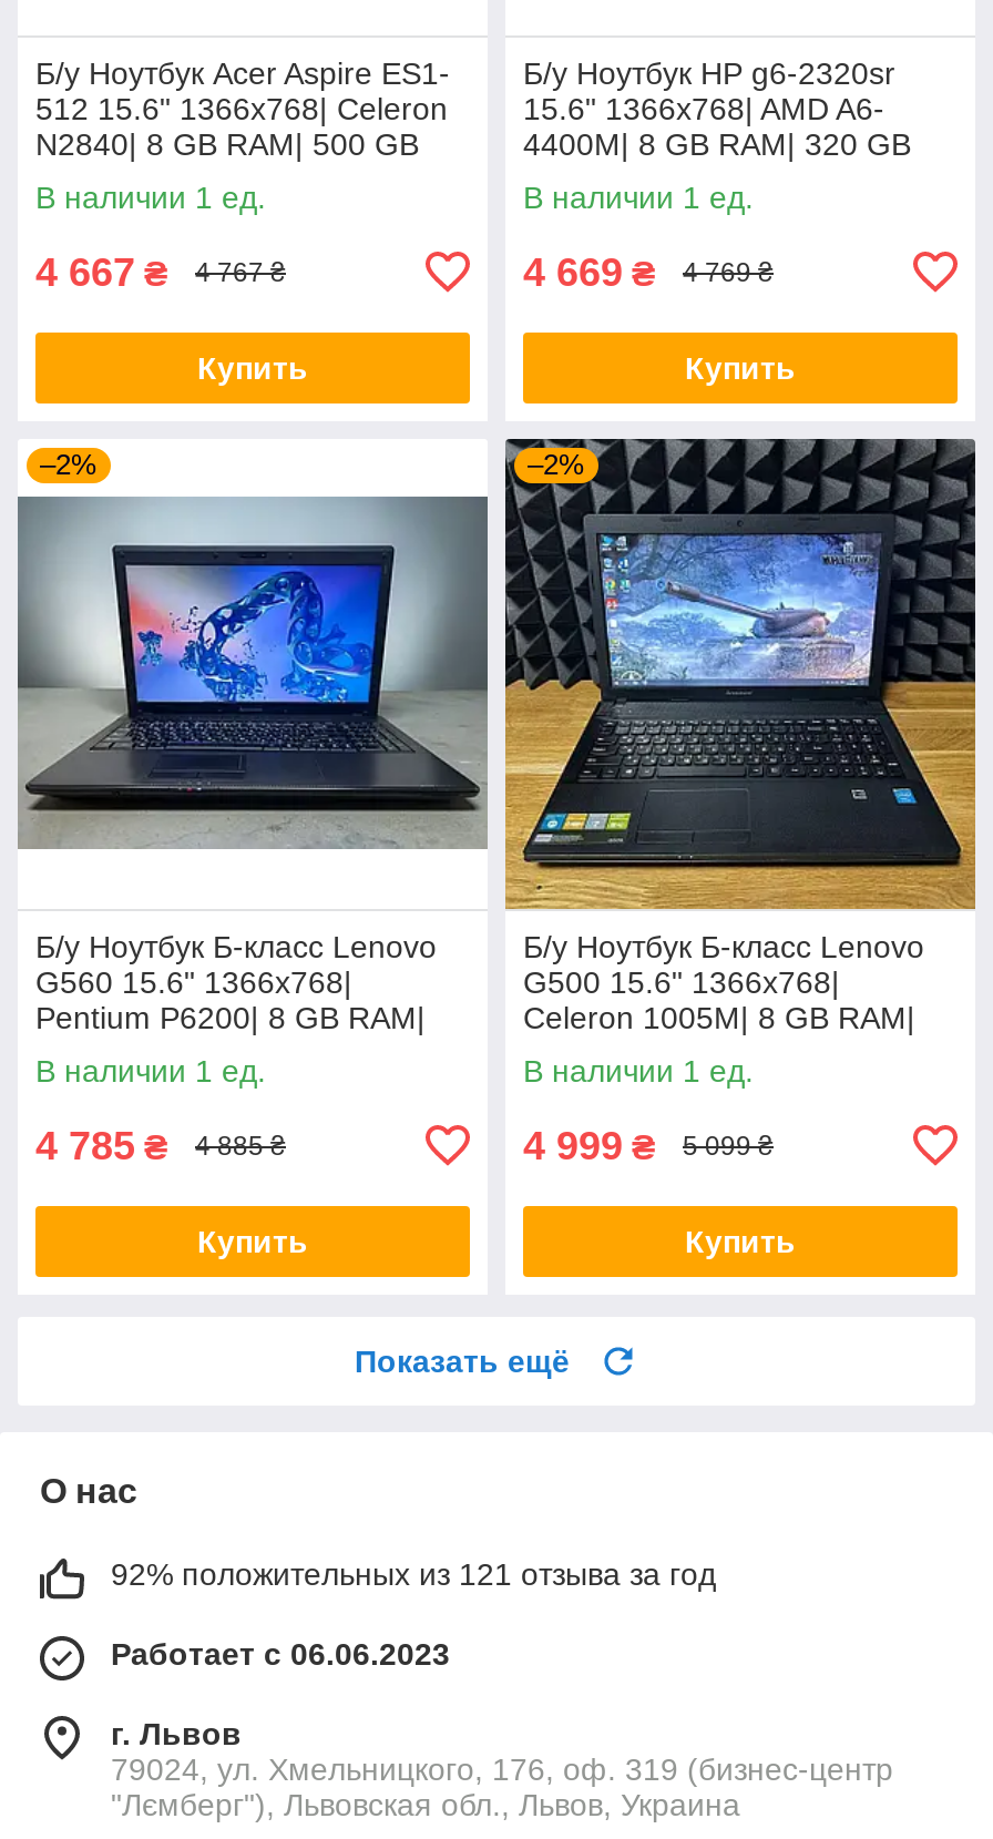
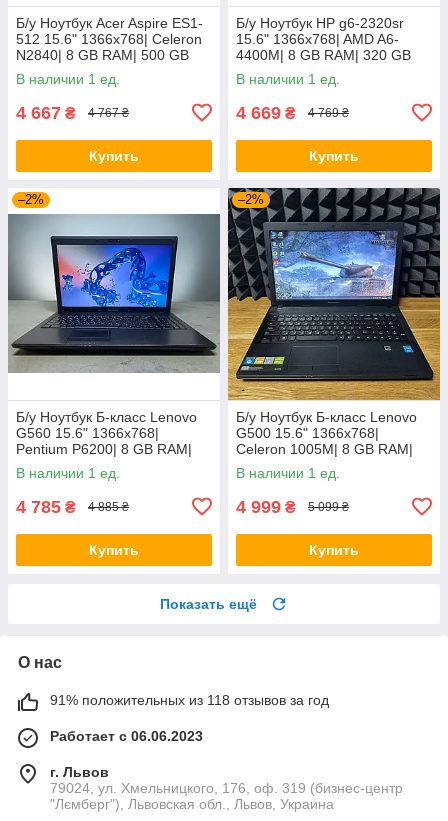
[111,1556,716,1591] 92% положительных из 121 отзыва за год -> [50,692,329,708] 91% положительных из 118 отзывов за год

